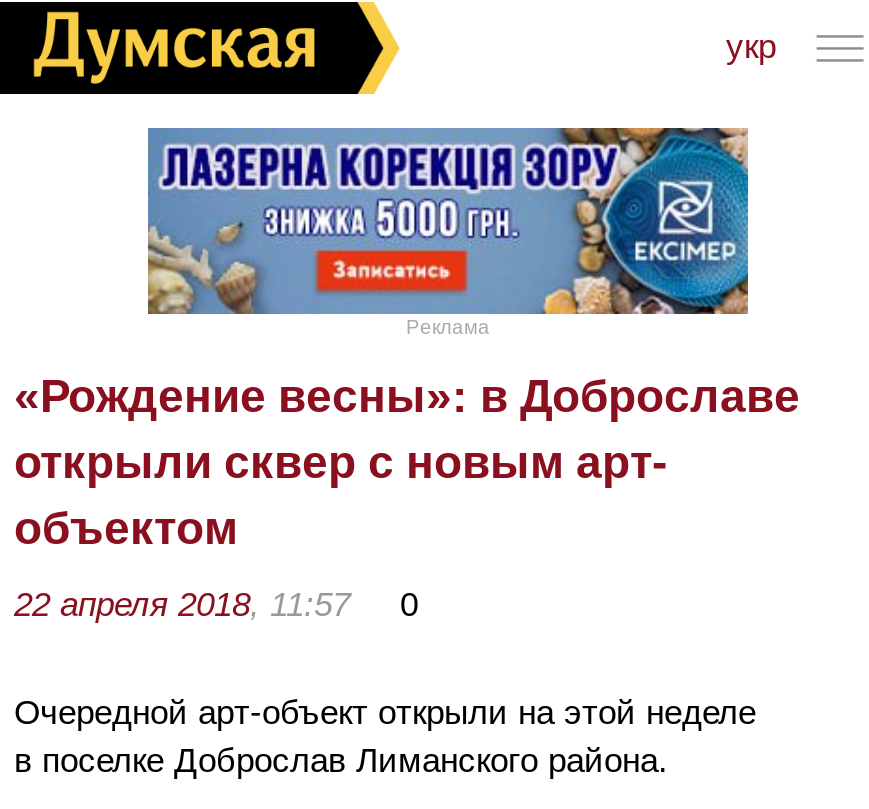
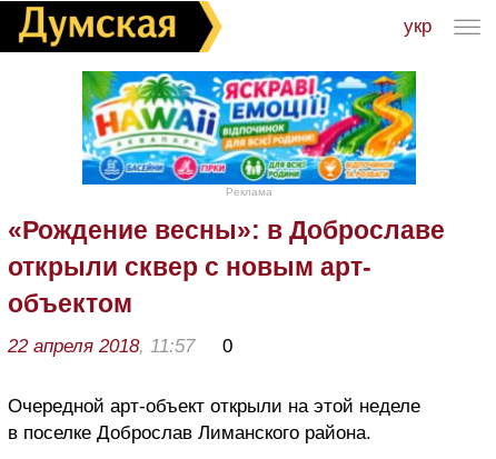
[146,126,750,316] [image] -> [81,70,417,186] [image]

